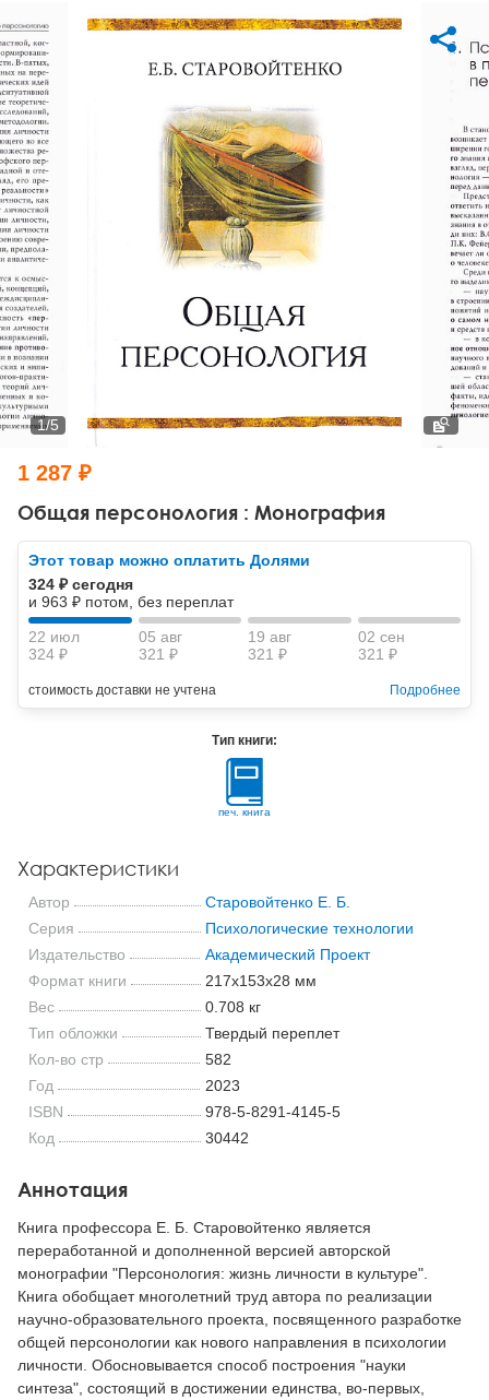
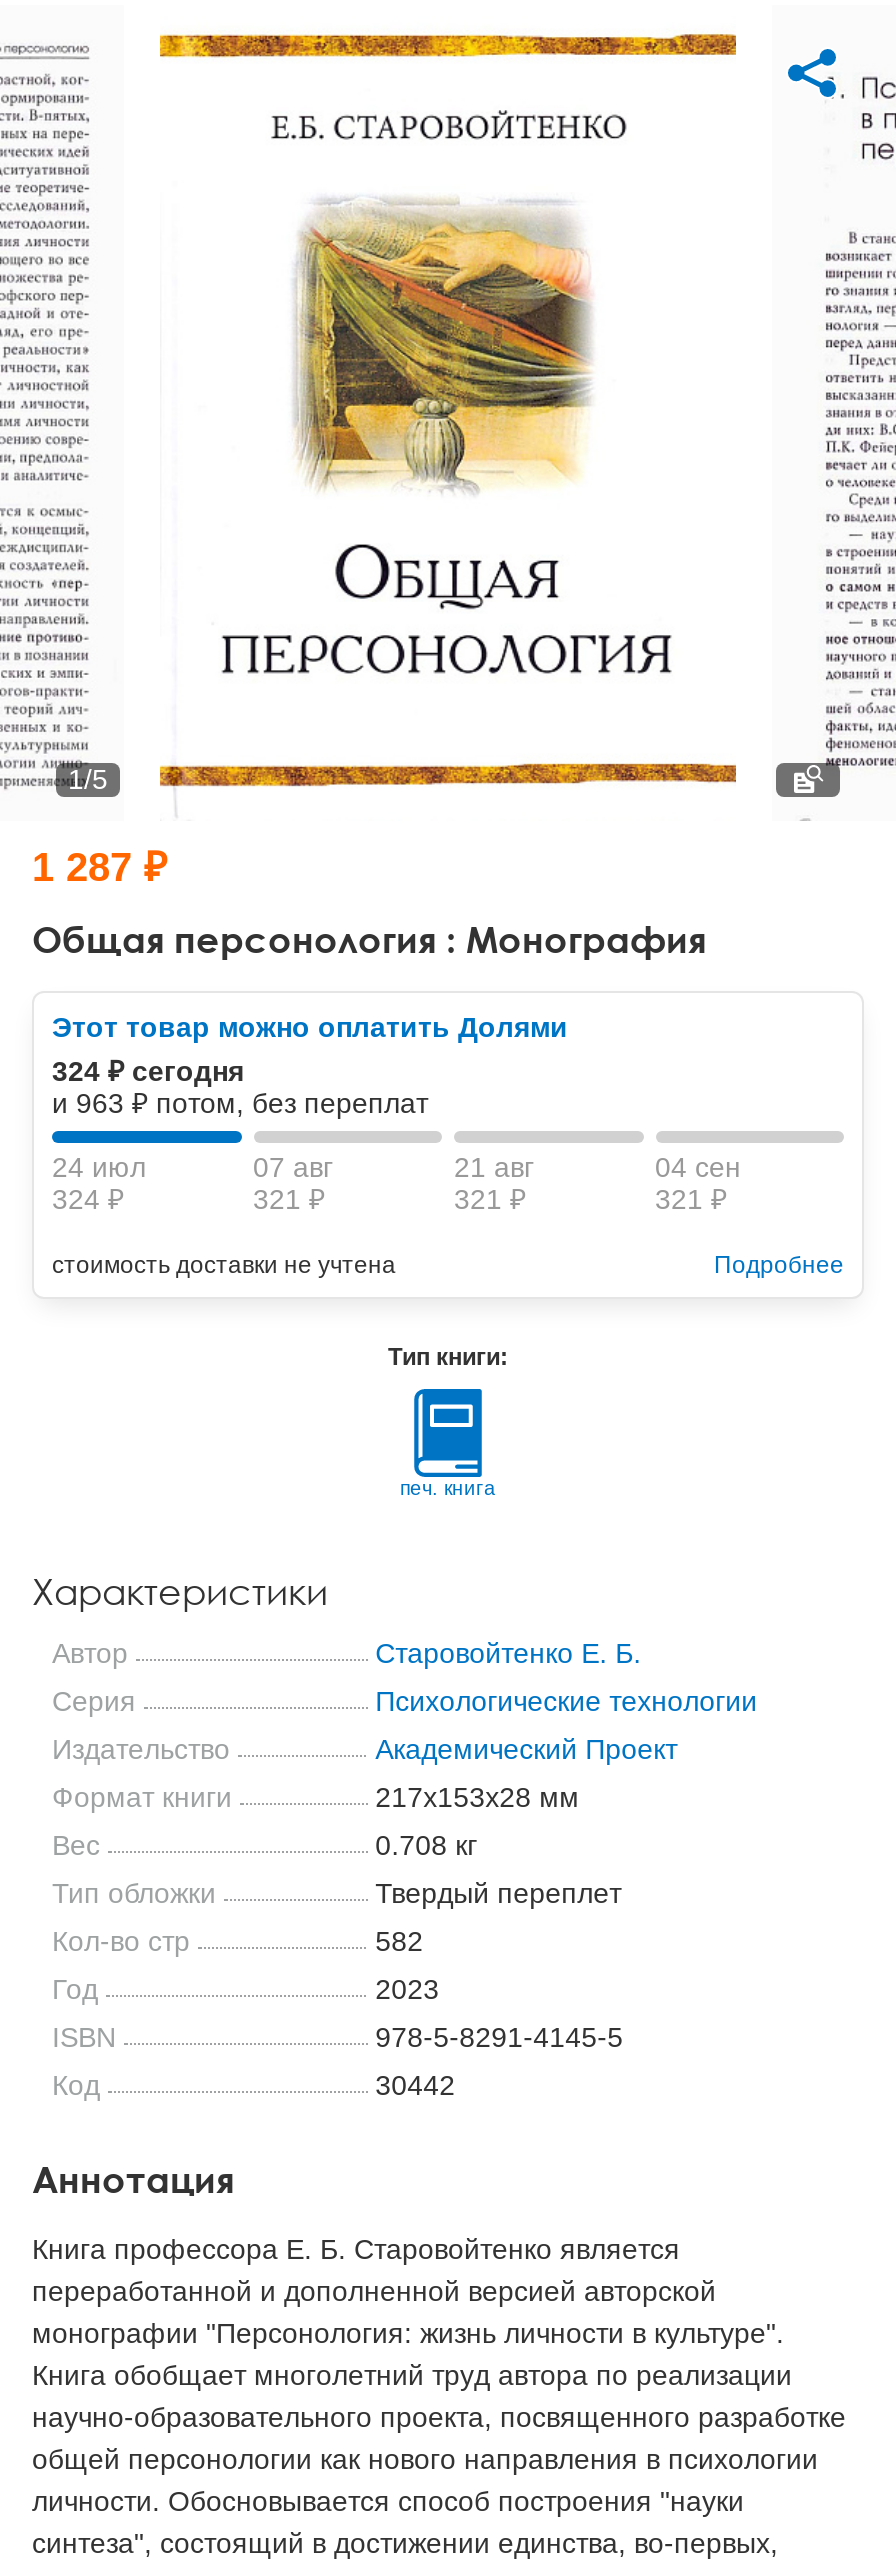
[28,628,80,645] 22 июл -> [52,1151,146,1183] 24 июл
[138,628,182,645] 05 авг -> [253,1151,333,1183] 07 авг
[248,628,291,645] 19 авг -> [454,1151,534,1183] 21 авг
[357,628,404,645] 02 сен -> [655,1151,741,1183] 04 сен

